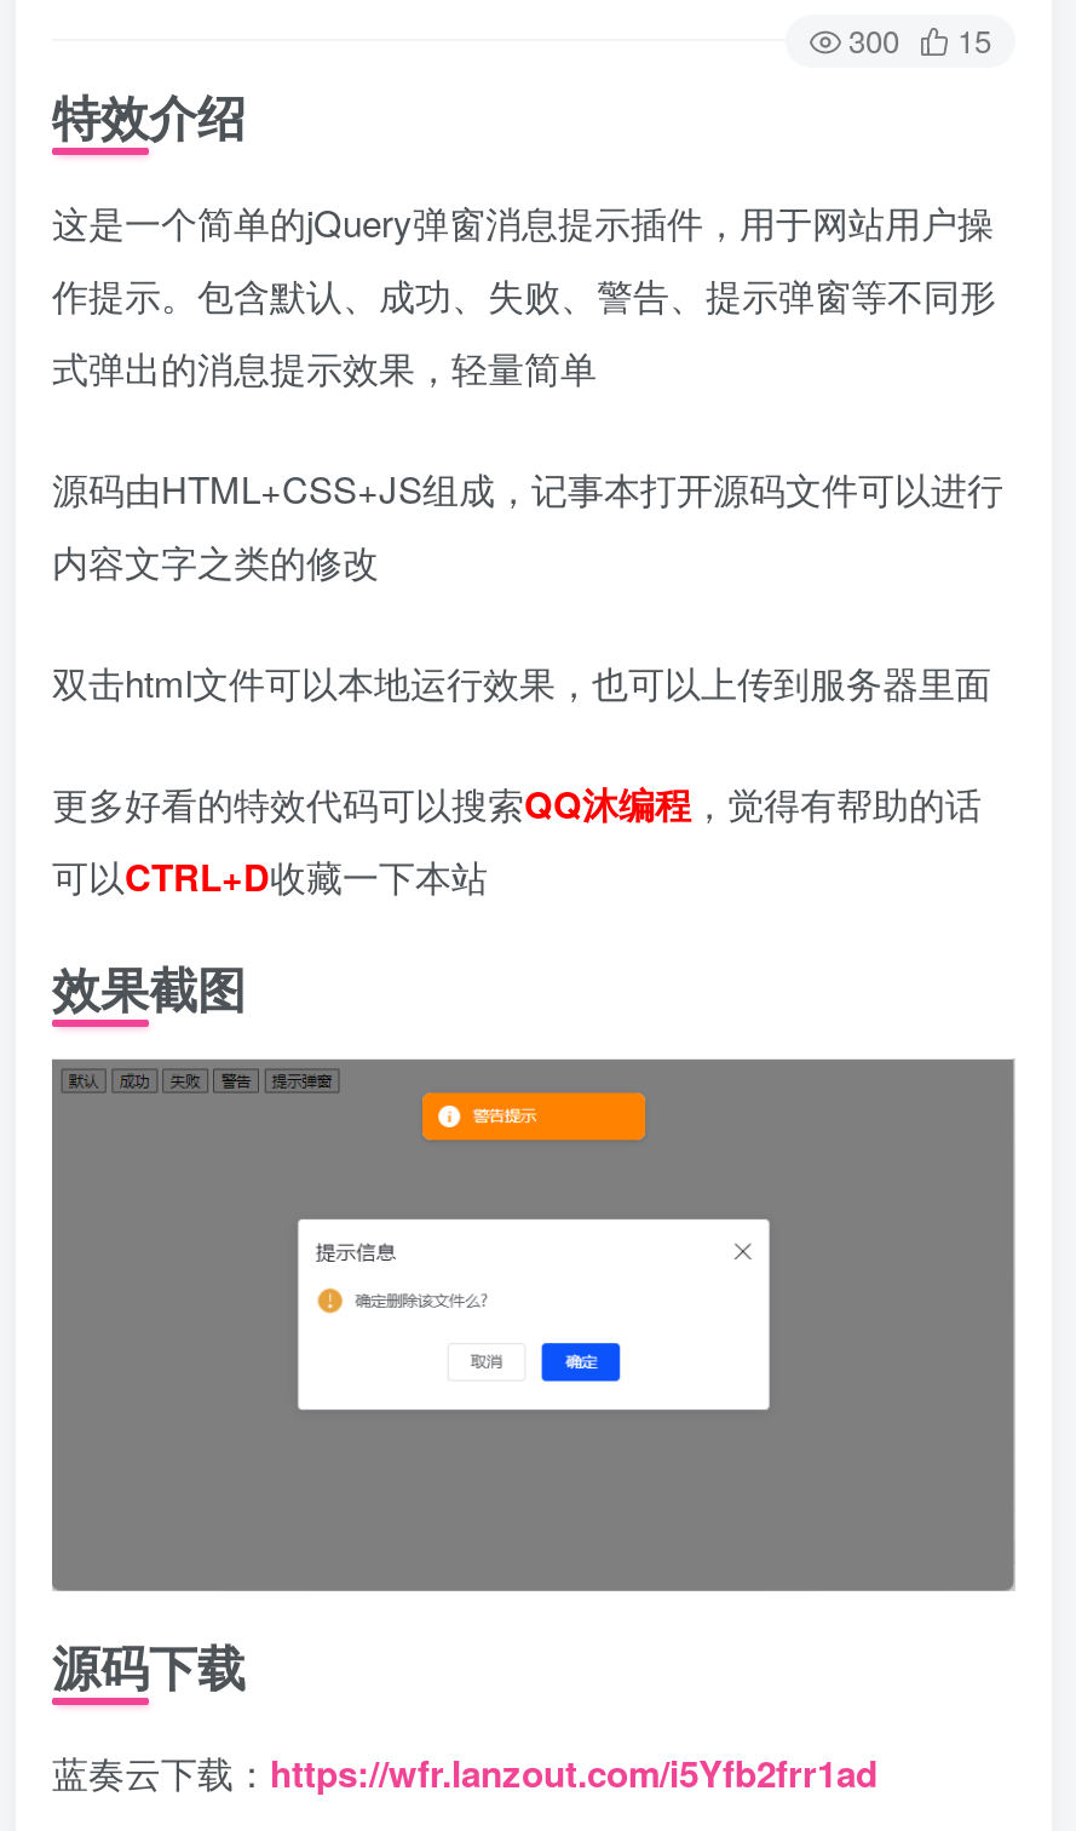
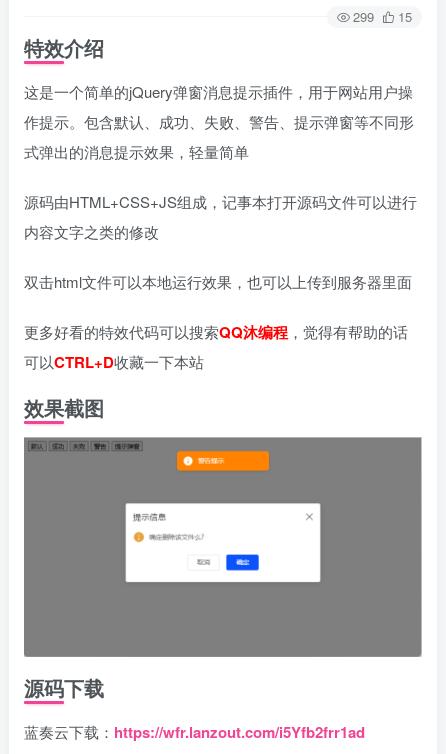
[848,17,991,63] 300 15 -> [353,7,412,26] 299 15

